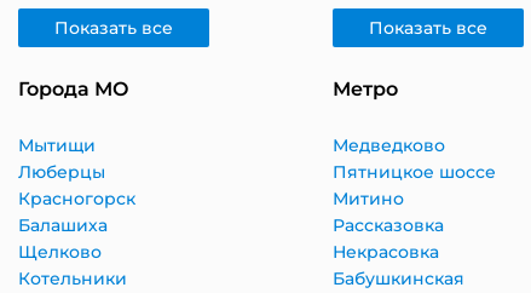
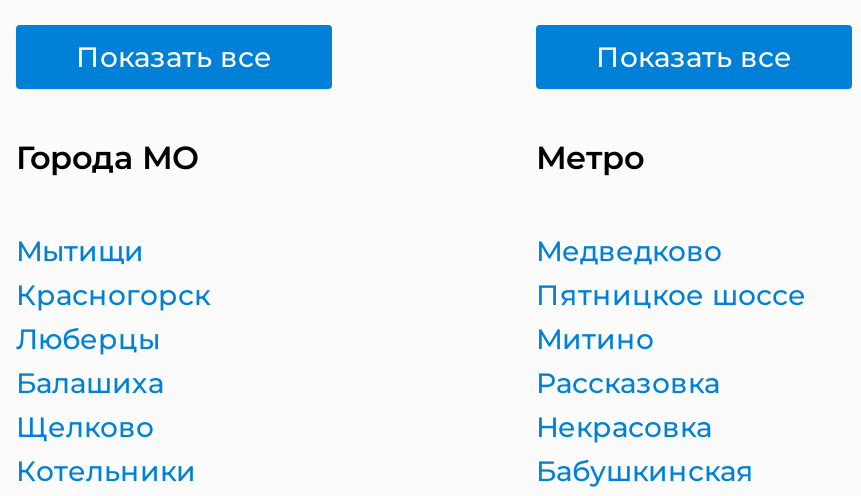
moved [18,161,105,183] -> [16,322,160,358]: Люберцы
moved [18,188,135,209] -> [16,278,210,314]: Красногорск

